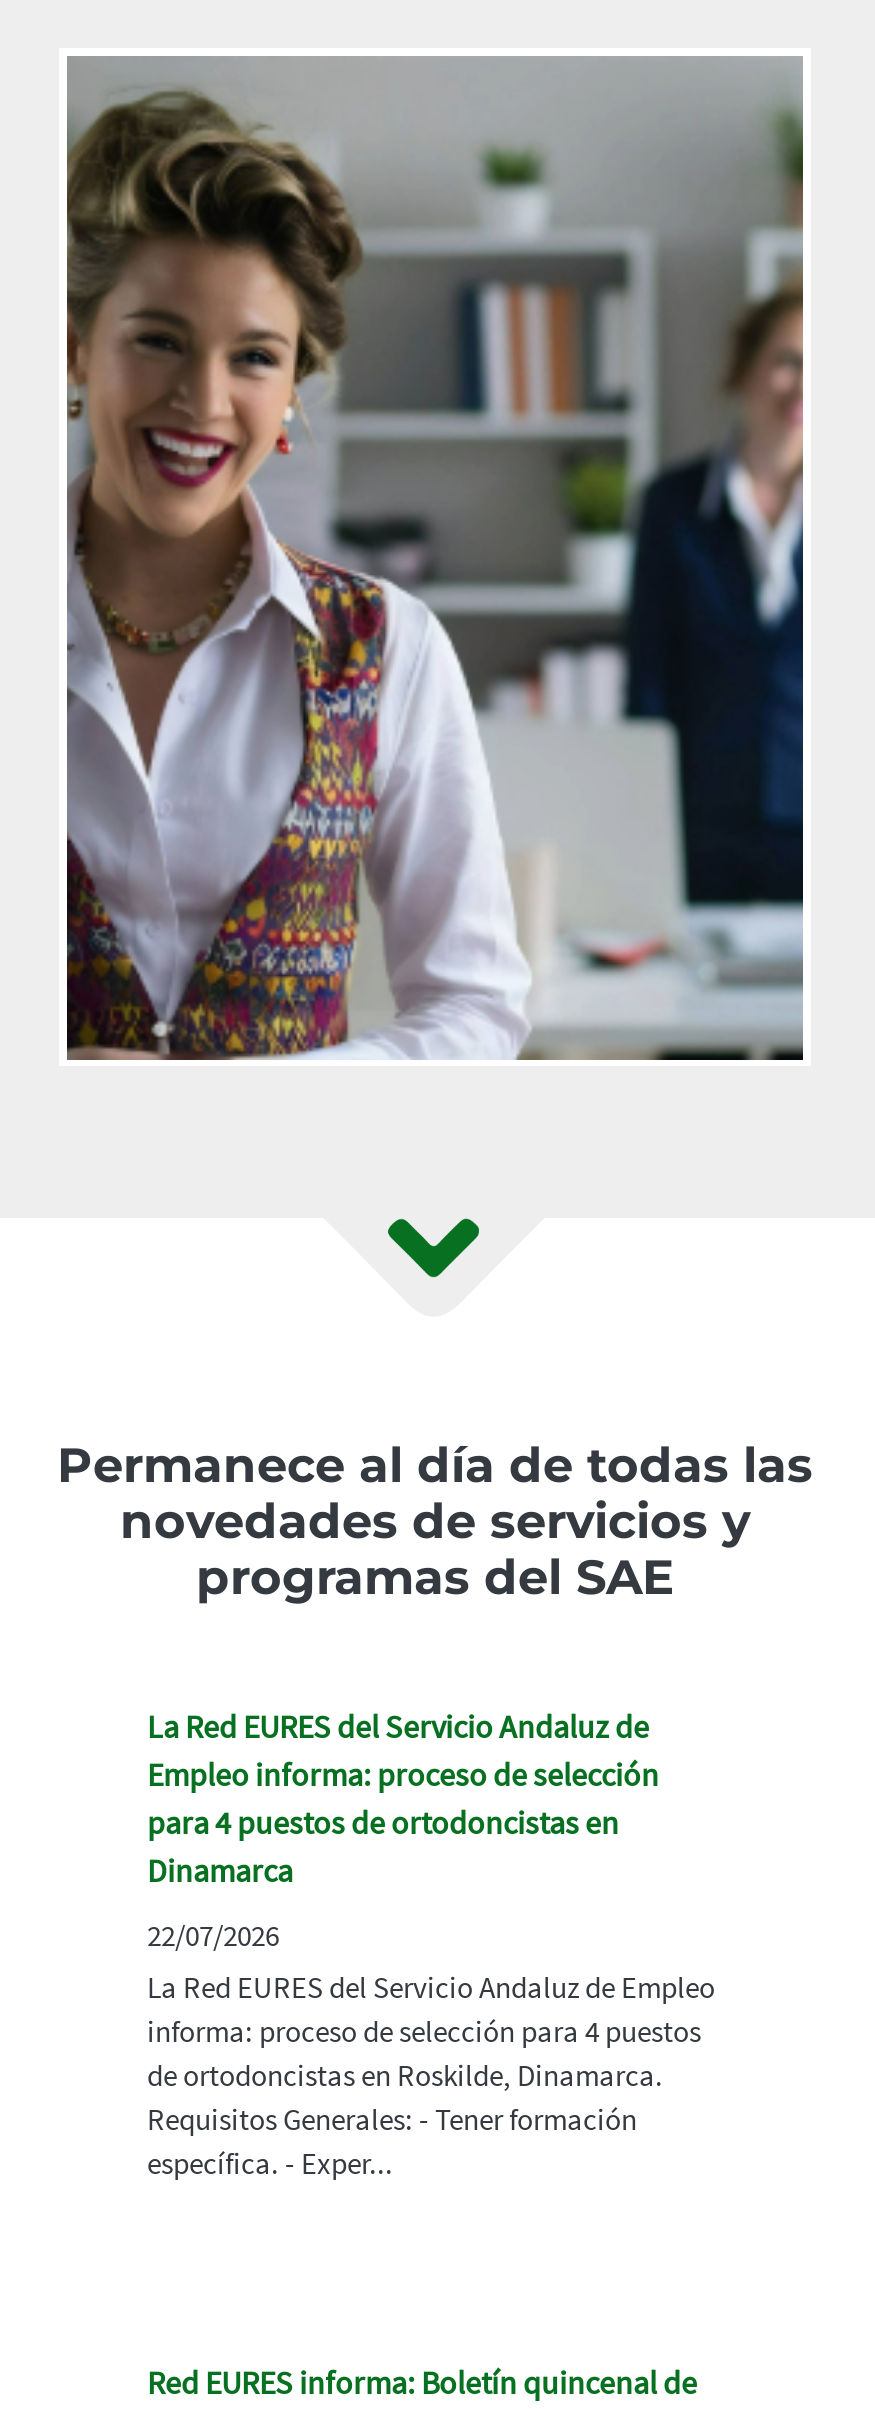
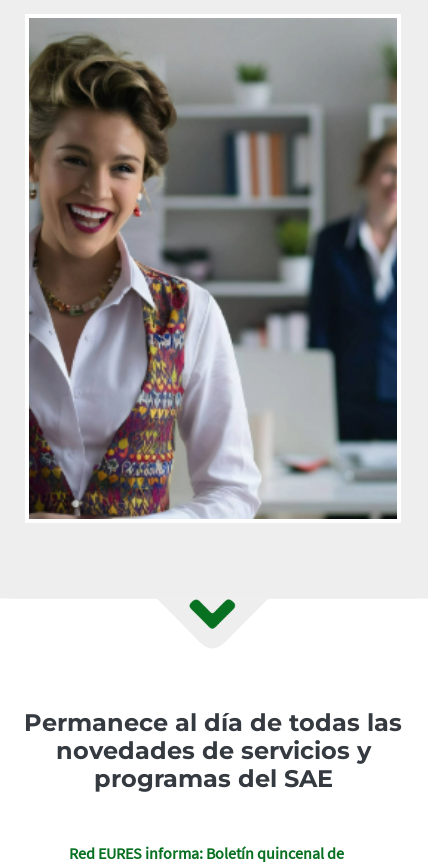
[147,1706,715,2182] La Red EURES del Servicio Andaluz de | Empleo informa: proceso de selección | para 4 puestos de ortodoncistas en | Dinamarca | 22/07/2026 | La Red EURES del Servicio Andaluz de Empleo | informa: proceso de selección para 4 puestos | de ortodoncistas en Roskilde, Dinamarca. | Requisitos Generales: - Tener formación | específica. - Exper... -> none

